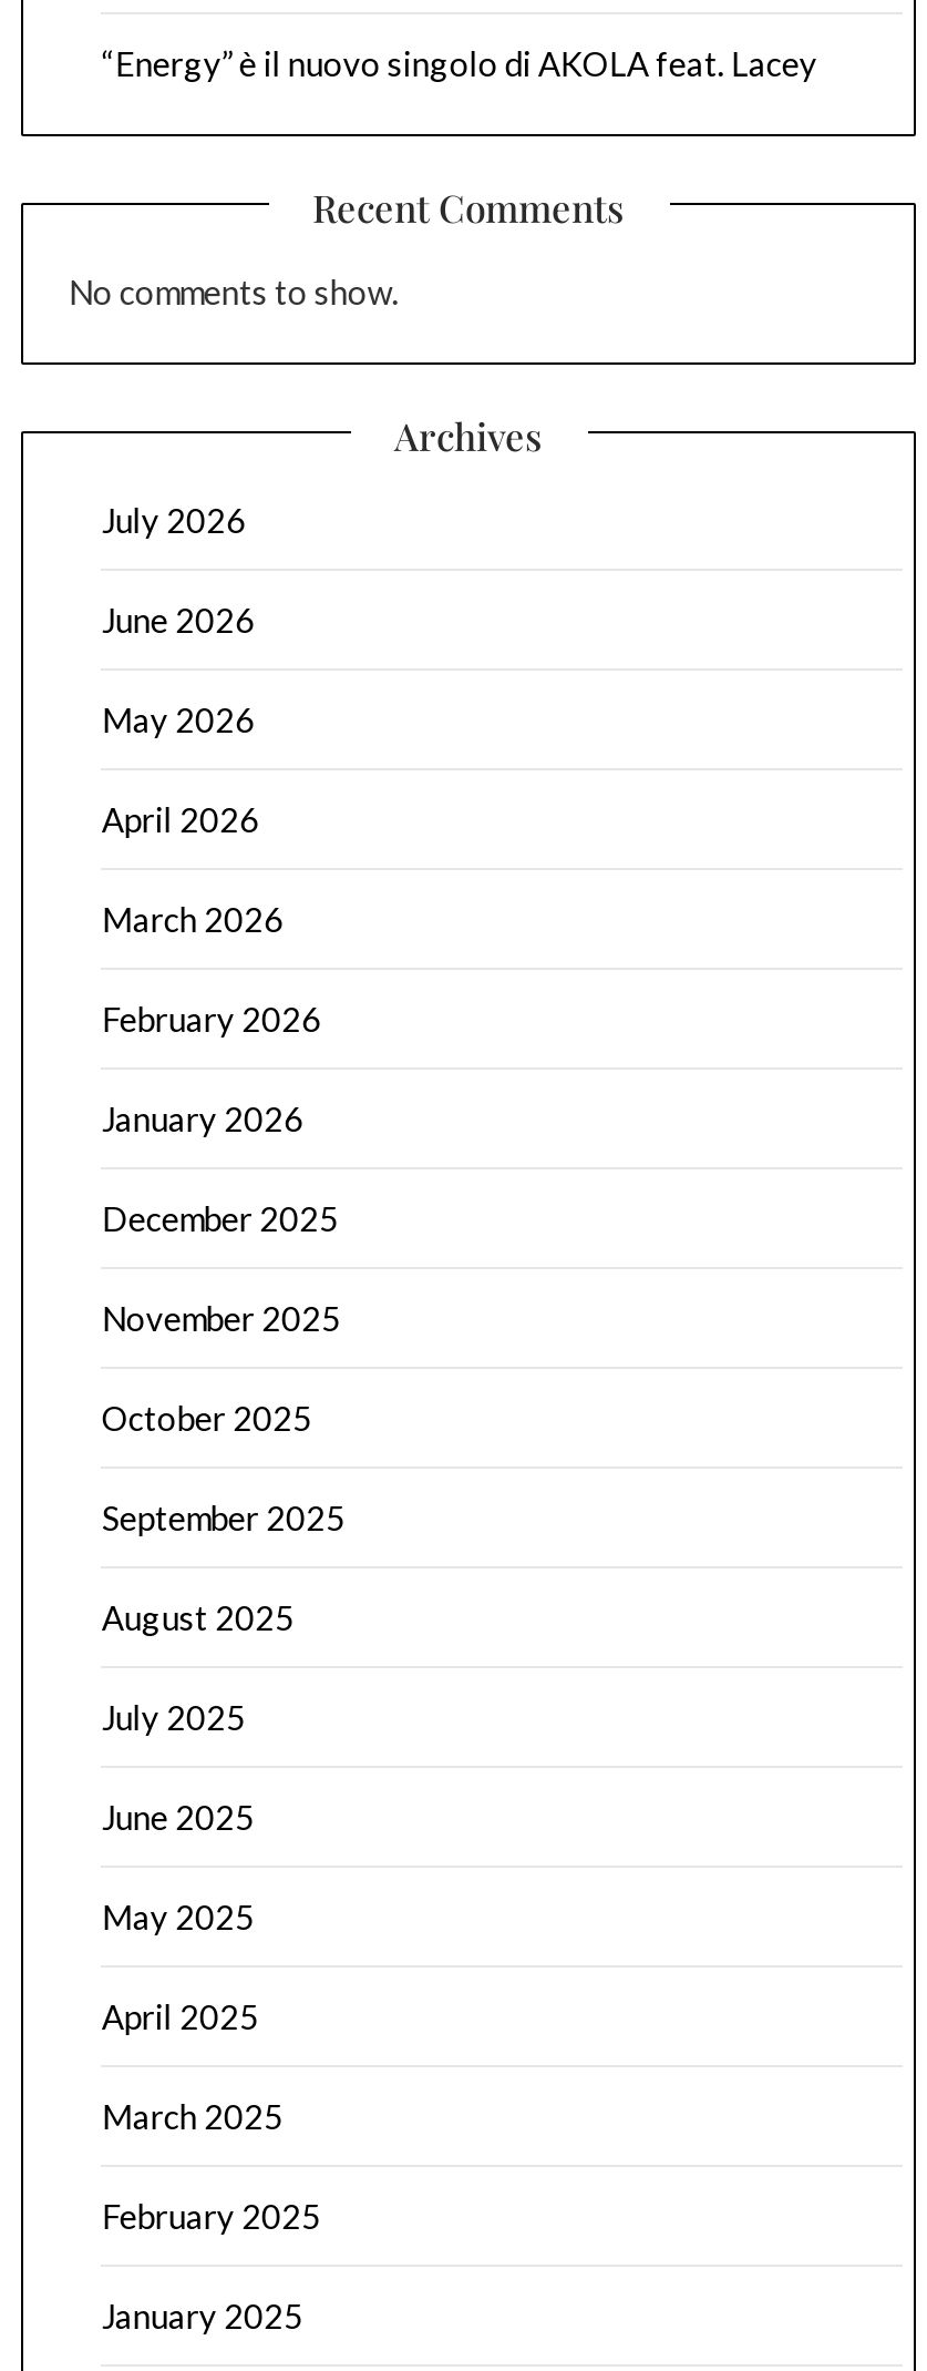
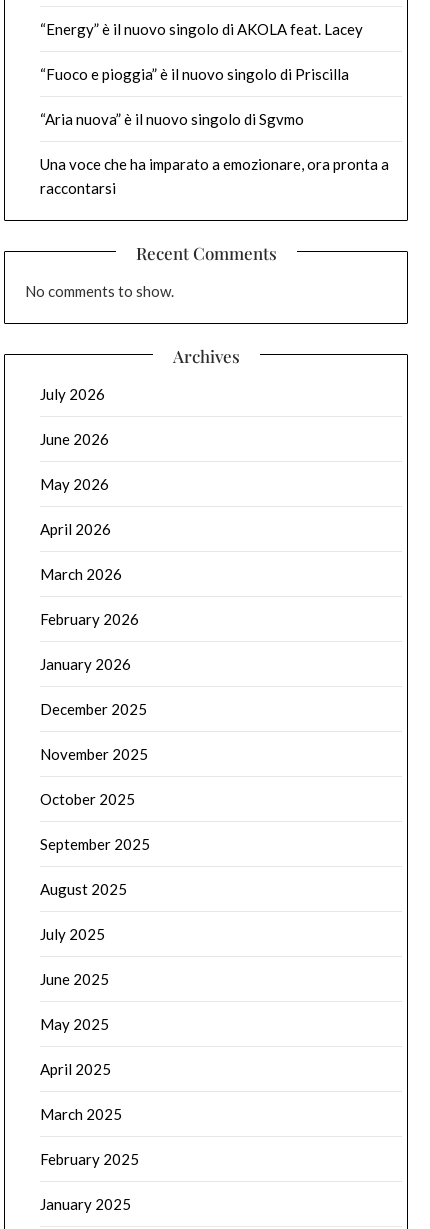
none -> [40,65,389,197] “Fuoco e pioggia” è il nuovo singolo di Priscilla | “Aria nuova” è il nuovo singolo di Sgvmo | Una voce che ha imparato a emozionare, ora pronta a | raccontarsi

